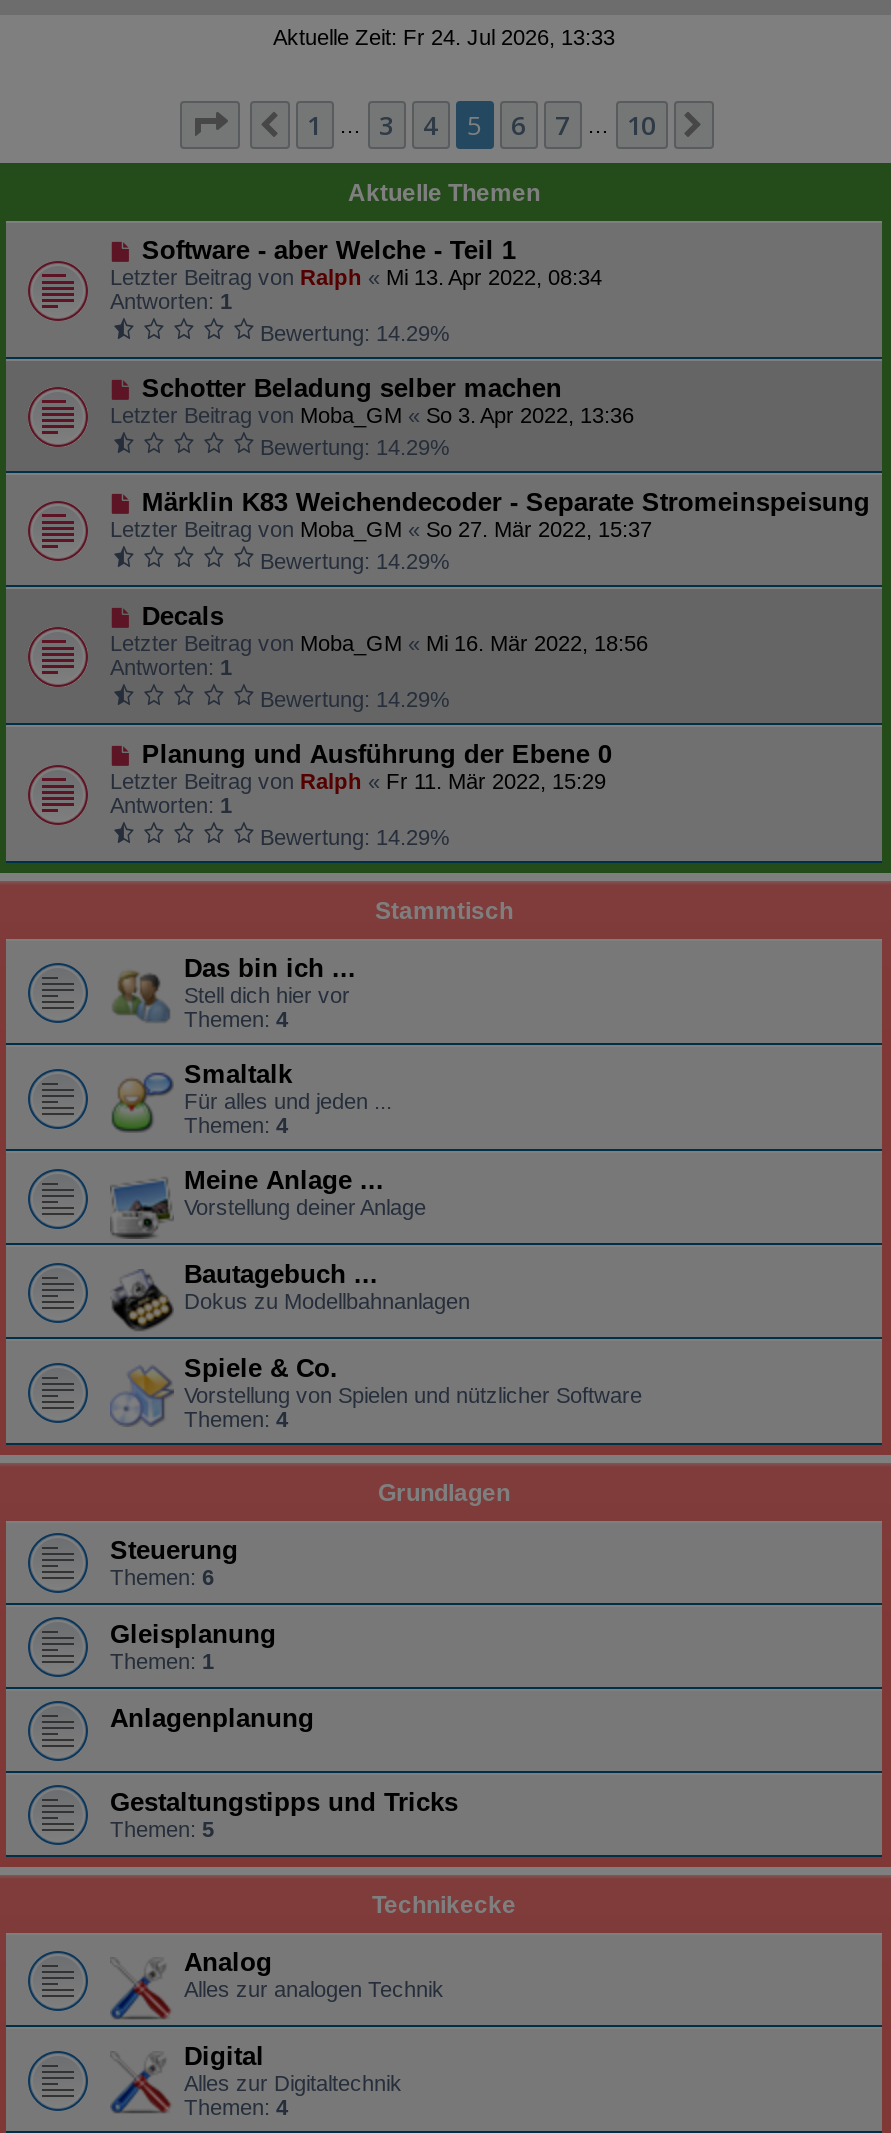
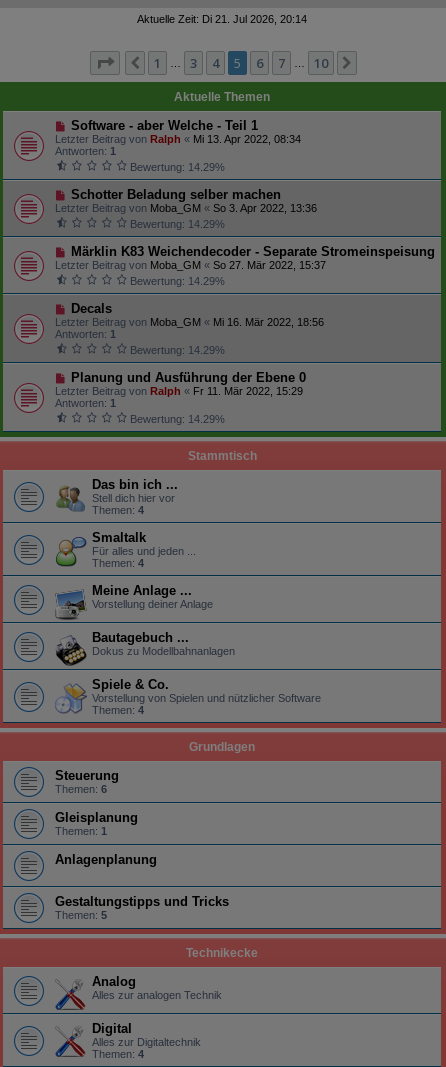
[273,25,615,49] Aktuelle Zeit: Fr 24. Jul 2026, 13:33 -> [137,13,307,25] Aktuelle Zeit: Di 21. Jul 2026, 20:14

